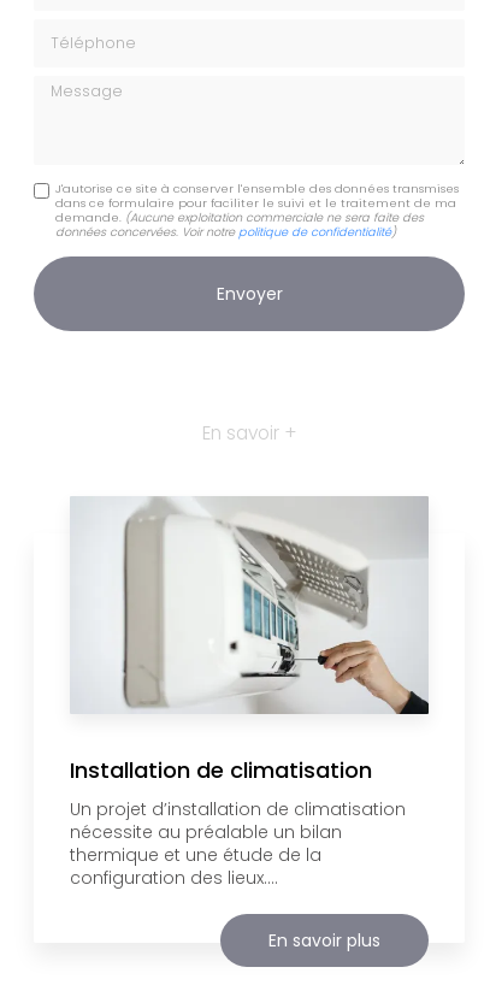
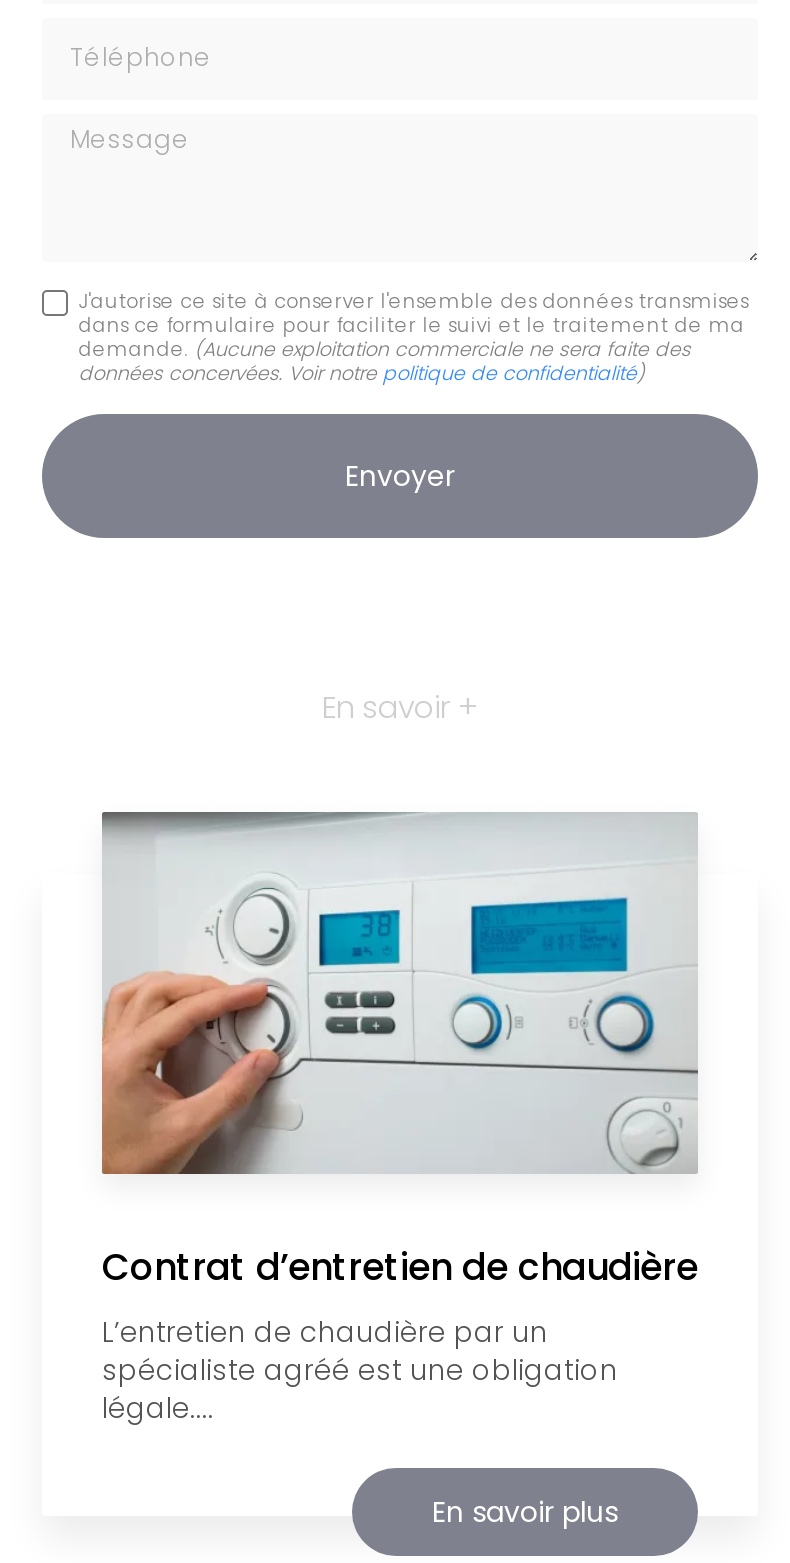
[70,497,430,890] [image] | Installation de climatisation | Un projet d’installation de climatisation | nécessite au préalable un bilan | thermique et une étude de la | configuration des lieux.... -> [100,811,698,1427] [image] | Contrat d’entretien de chaudière | L’entretien de chaudière par un | spécialiste agréé est une obligation | légale....

